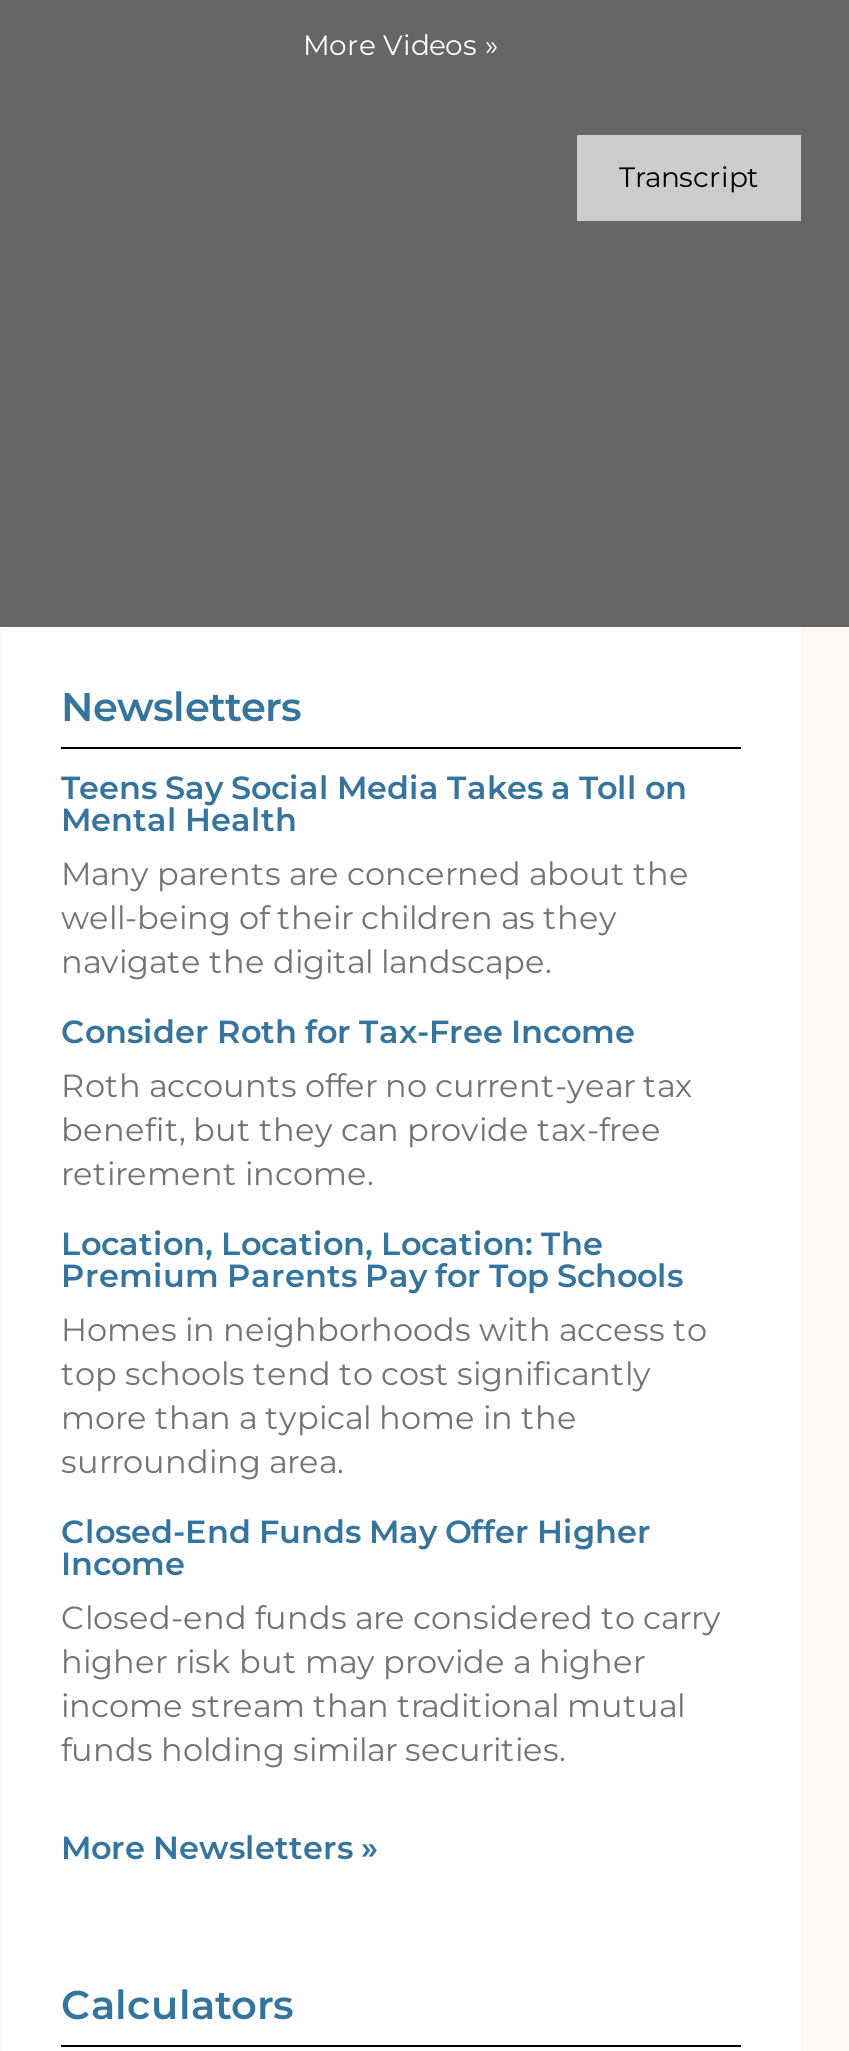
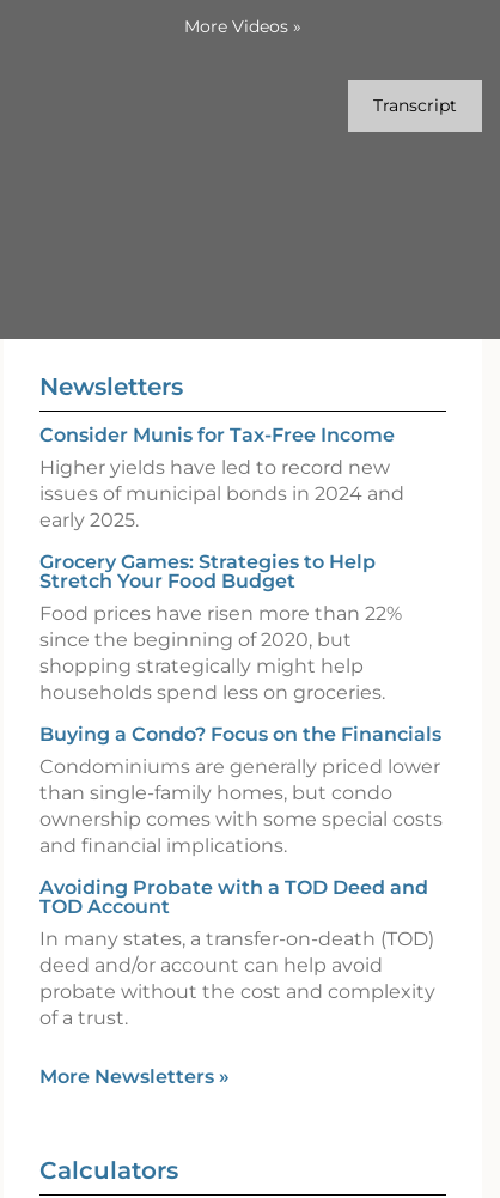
[61,770,689,982] Teens Say Social Media Takes a Toll on | Mental Health | Many parents are concerned about the | well-being of their children as they | navigate the digital landscape. -> [39,424,404,532] Consider Munis for Tax-Free Income | Higher yields have led to record new | issues of municipal bonds in 2024 and | early 2025.
[61,1014,693,1194] Consider Roth for Tax-Free Income | Roth accounts offer no current-year tax | benefit, but they can provide tax-free | retirement income. -> [39,551,402,704] Grocery Games: Strategies to Help | Stretch Your Food Budget | Food prices have risen more than 22% | since the beginning of 2020, but | shopping strategically might help | households spend less on groceries.
[61,1226,707,1482] Location, Location, Location: The | Premium Parents Pay for Top Schools | Homes in neighborhoods with access to | top schools tend to cost significantly | more than a typical home in the | surrounding area. -> [39,723,443,857] Buying a Condo? Focus on the Financials | Condominiums are generally priced lower | than single-family homes, but condo | ownership comes with some special costs | and financial implications.
[61,1514,721,1770] Closed-End Funds May Offer Higher | Income | Closed-end funds are considered to carry | higher risk but may provide a higher | income stream than traditional mutual | funds holding similar securities. -> [39,876,435,1030] Avoiding Probate with a TOD Deed and | TOD Account | In many states, a transfer-on-death (TOD) | deed and/or account can help avoid | probate without the cost and complexity | of a trust.

